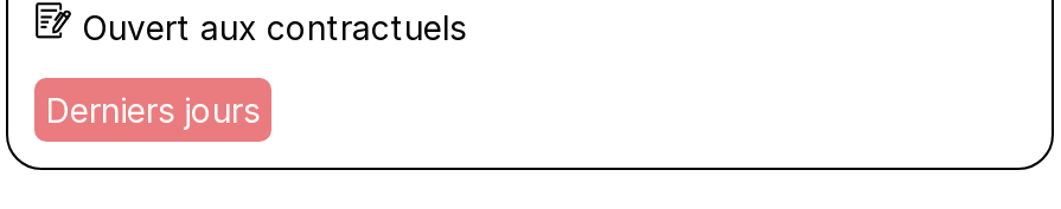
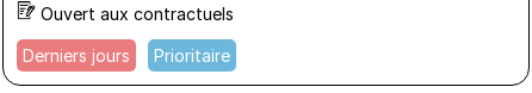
none -> [154,45,230,66] Prioritaire

